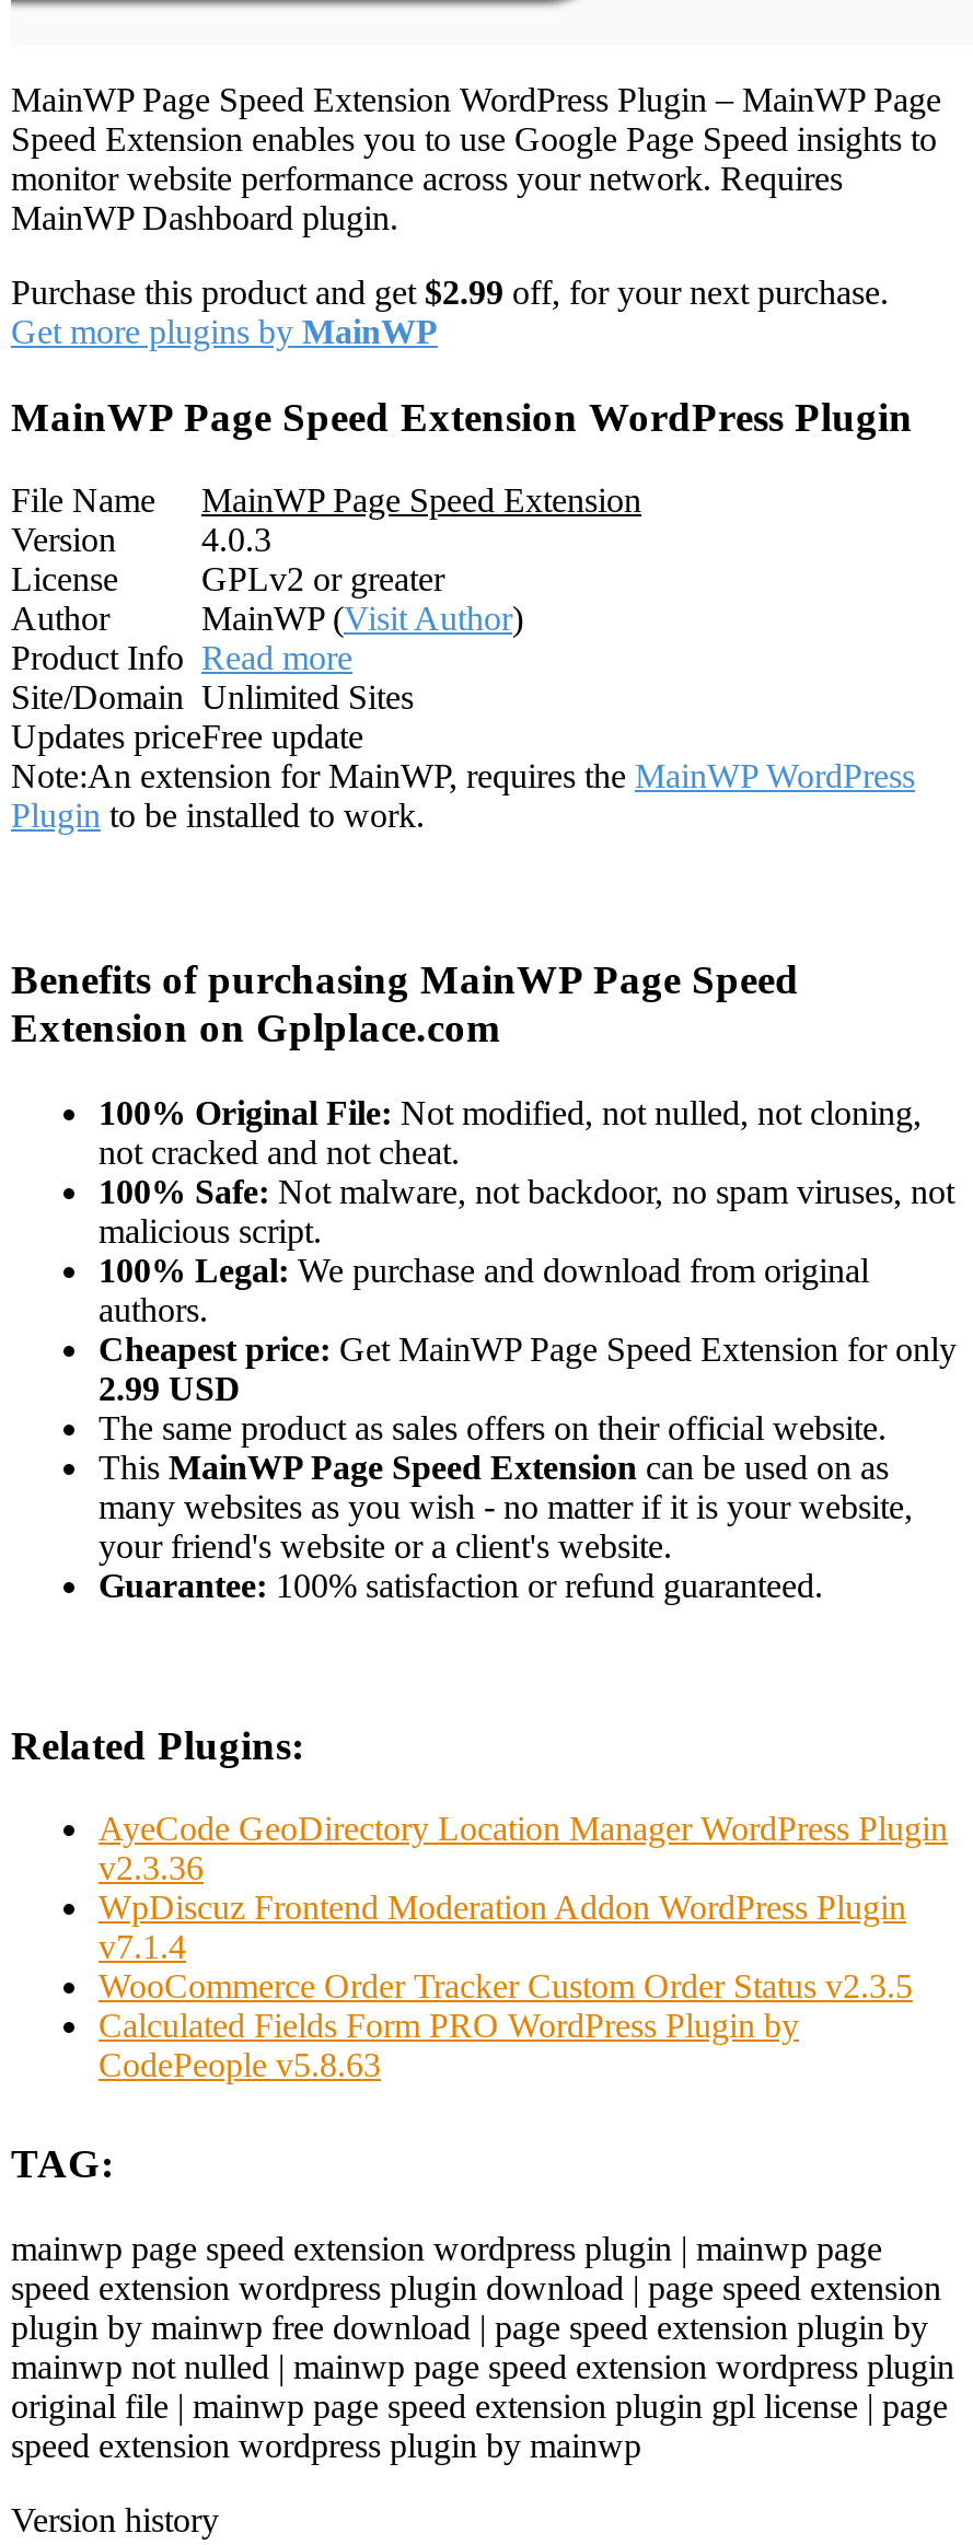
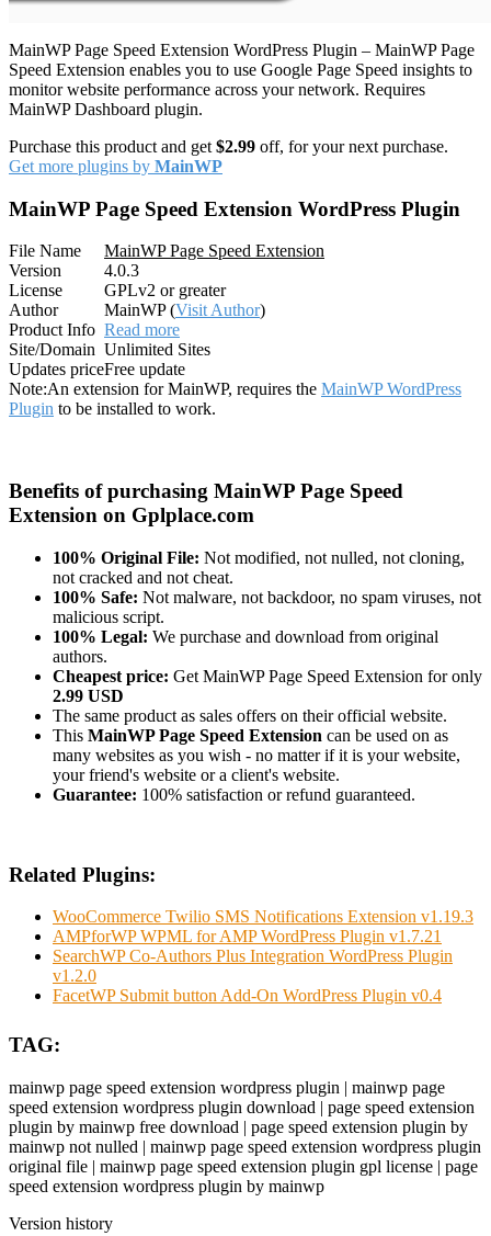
[99,1810,948,2084] AyeCode GeoDirectory Location Manager WordPress Plugin | v2.3.36 | WpDiscuz Frontend Moderation Addon WordPress Plugin | v7.1.4 | WooCommerce Order Tracker Custom Order Status v2.3.5 | Calculated Fields Form PRO WordPress Plugin by | CodePeople v5.8.63 -> [53,907,473,1005] WooCommerce Twilio SMS Notifications Extension v1.19.3 | AMPforWP WPML for AMP WordPress Plugin v1.7.21 | SearchWP Co-Authors Plus Integration WordPress Plugin | v1.2.0 | FacetWP Submit button Add-On WordPress Plugin v0.4

